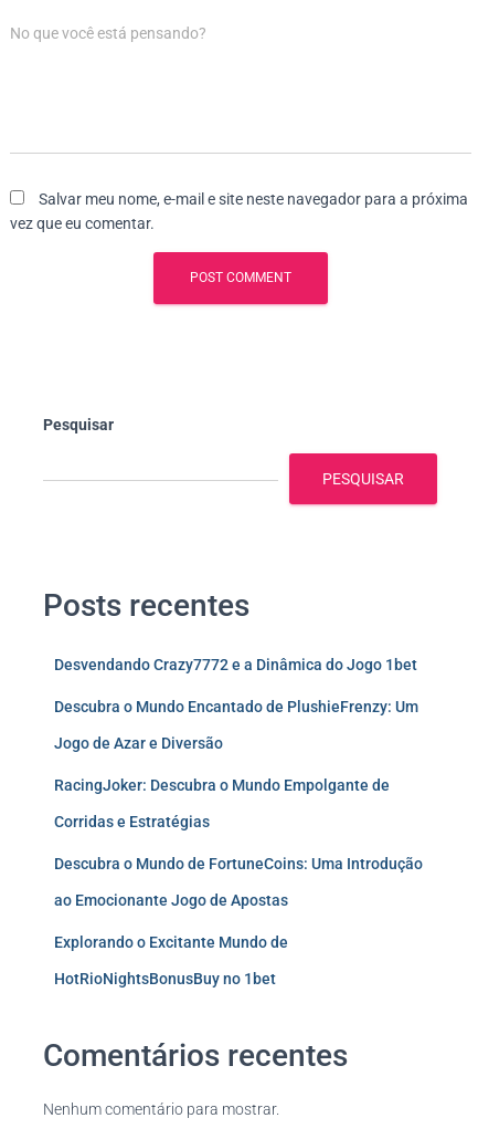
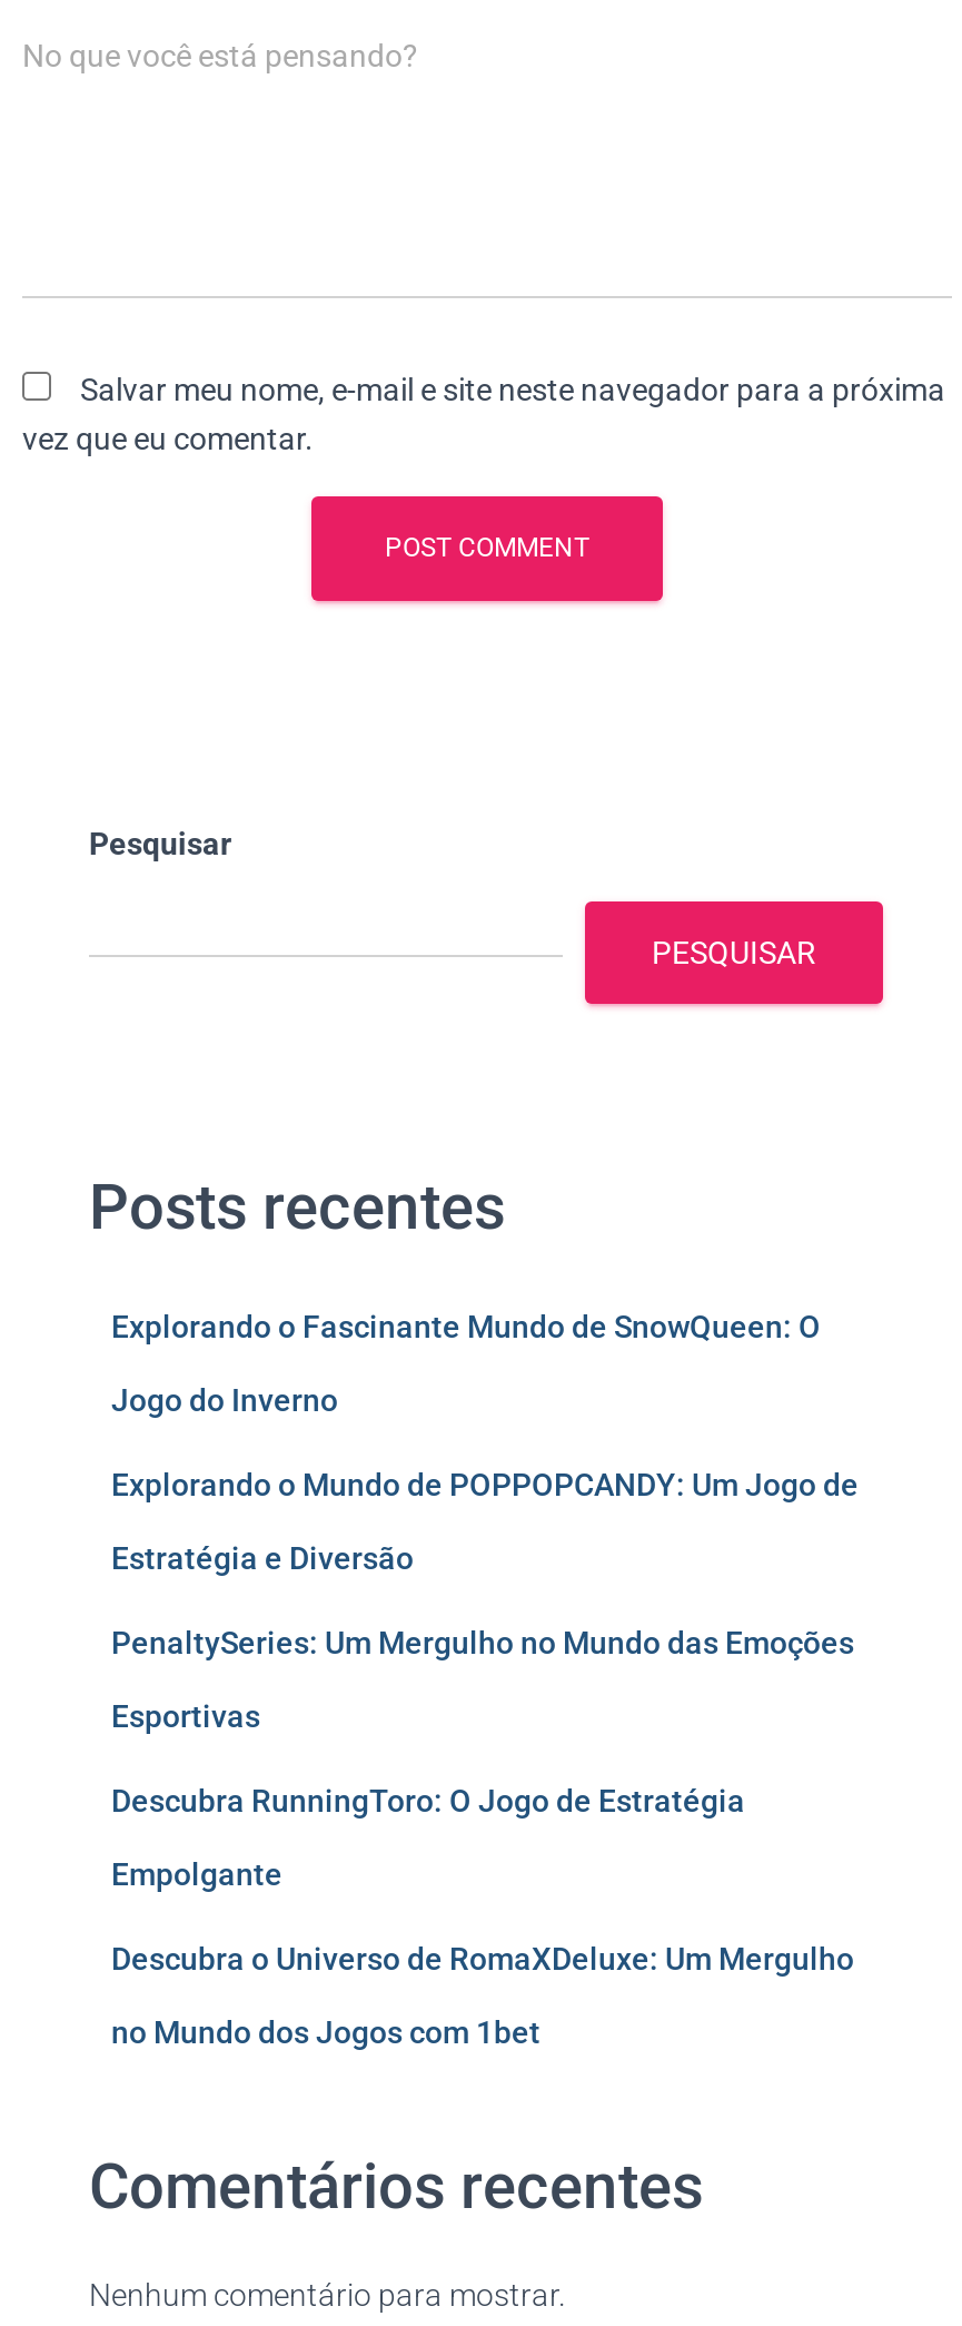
[54,656,423,988] Desvendando Crazy7772 e a Dinâmica do Jogo 1bet | Descubra o Mundo Encantado de PlushieFrenzy: Um | Jogo de Azar e Diversão | RacingJoker: Descubra o Mundo Empolgante de | Corridas e Estratégias | Descubra o Mundo de FortuneCoins: Uma Introdução | ao Emocionante Jogo de Apostas | Explorando o Excitante Mundo de | HotRioNightsBonusBuy no 1bet -> [111,1309,859,2050] Explorando o Fascinante Mundo de SnowQueen: O | Jogo do Inverno | Explorando o Mundo de POPPOPCANDY: Um Jogo de | Estratégia e Diversão | PenaltySeries: Um Mergulho no Mundo das Emoções | Esportivas | Descubra RunningToro: O Jogo de Estratégia | Empolgante | Descubra o Universo de RomaXDeluxe: Um Mergulho | no Mundo dos Jogos com 1bet

